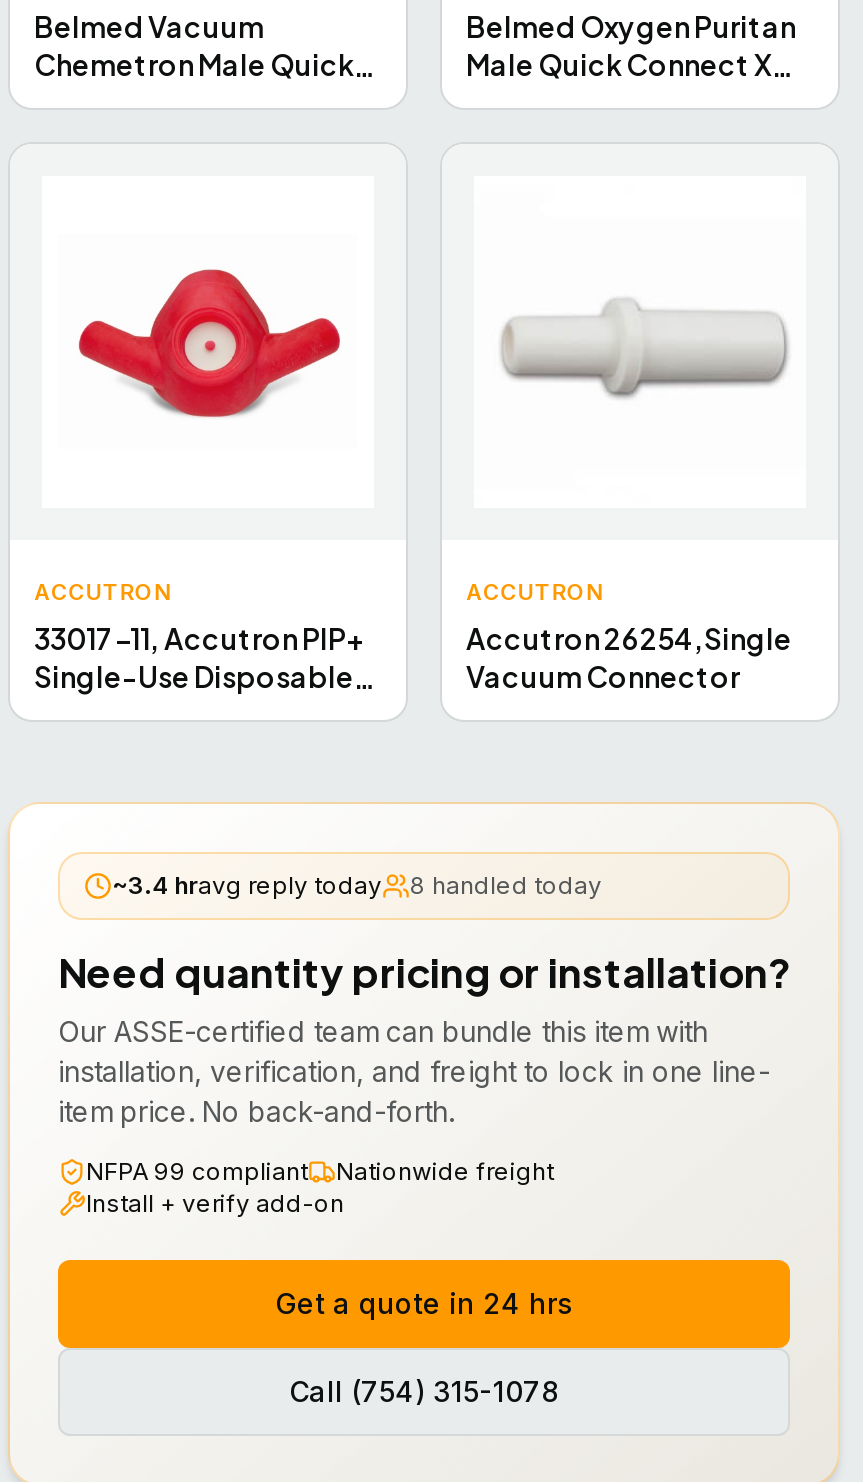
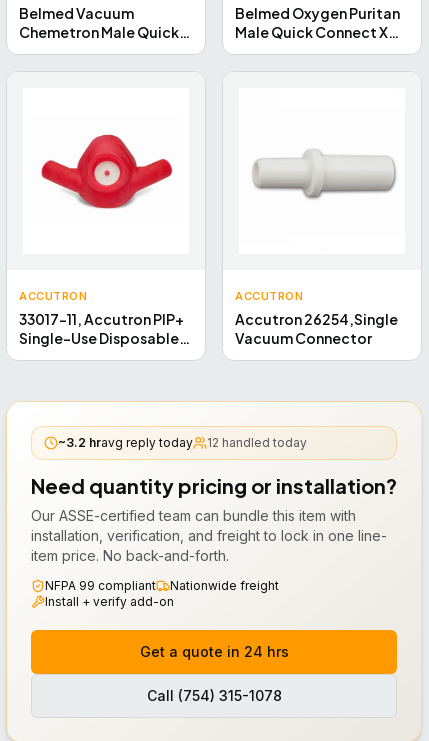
[112,870,382,900] ~3.4 hravg reply today -> [58,435,193,450] ~3.2 hravg reply today
[410,870,602,900] 8 handled today -> [207,435,307,450] 12 handled today

